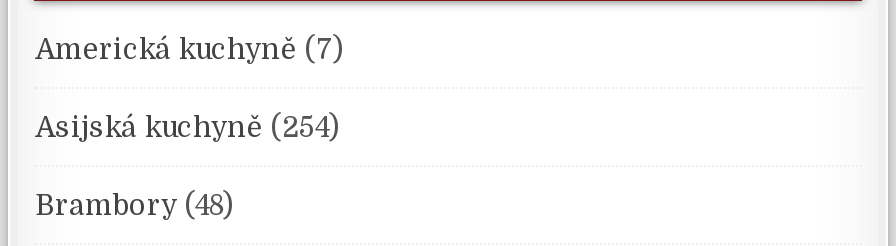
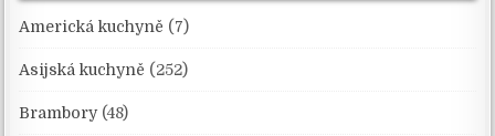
[35,110,339,142] Asijská kuchyně (254) -> [19,61,188,79] Asijská kuchyně (252)

